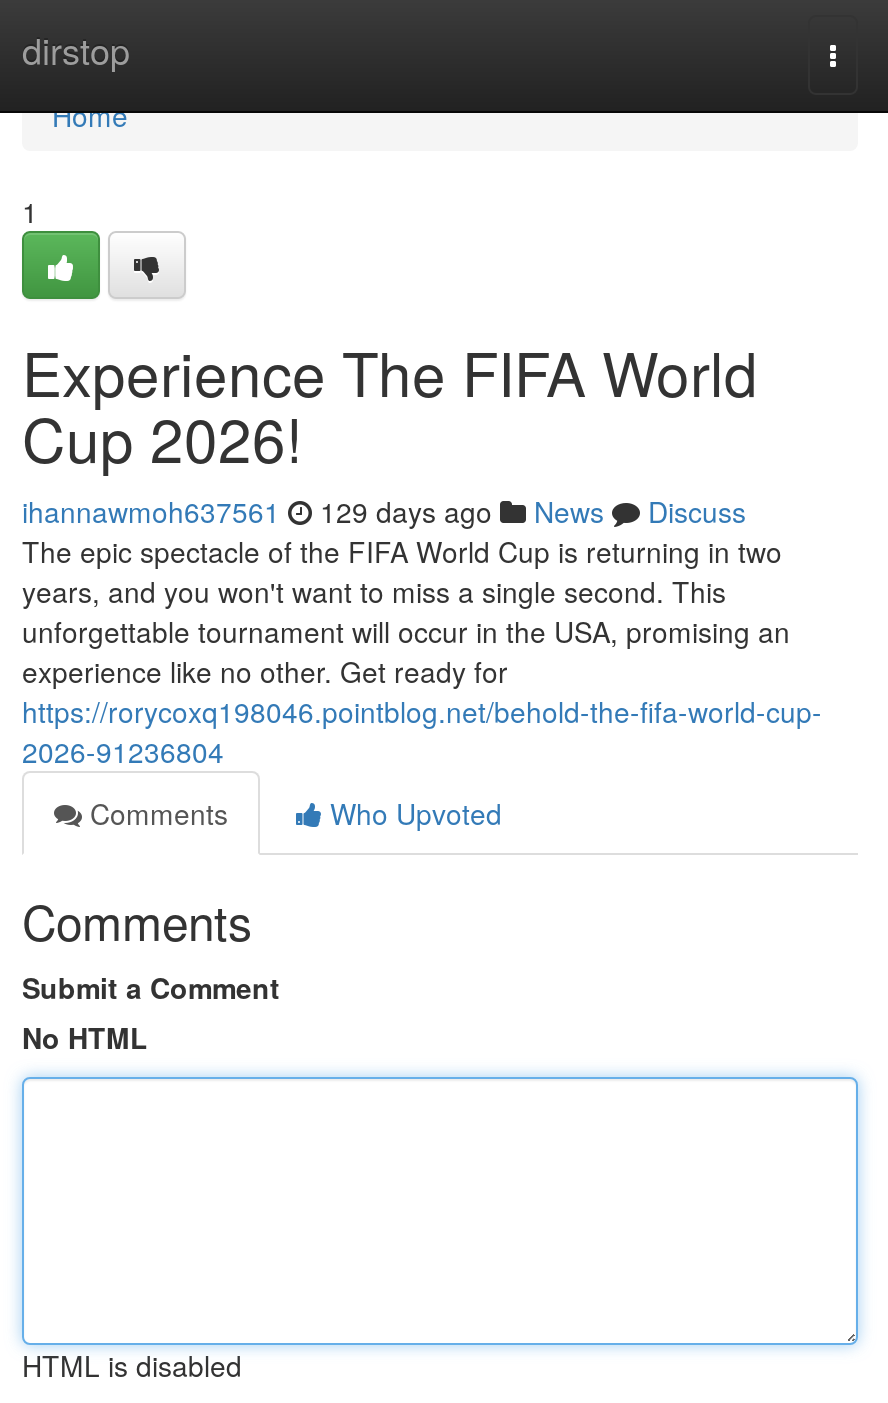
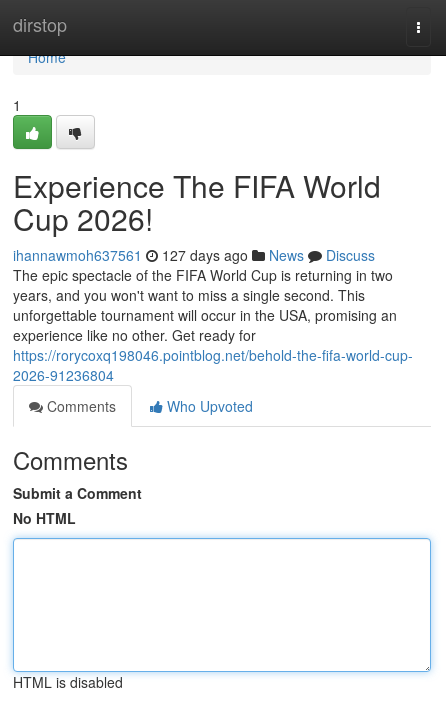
[22,491,746,531] ihannawmoh637561 129 days ago News Discuss -> [13,245,375,265] ihannawmoh637561 127 days ago News Discuss

